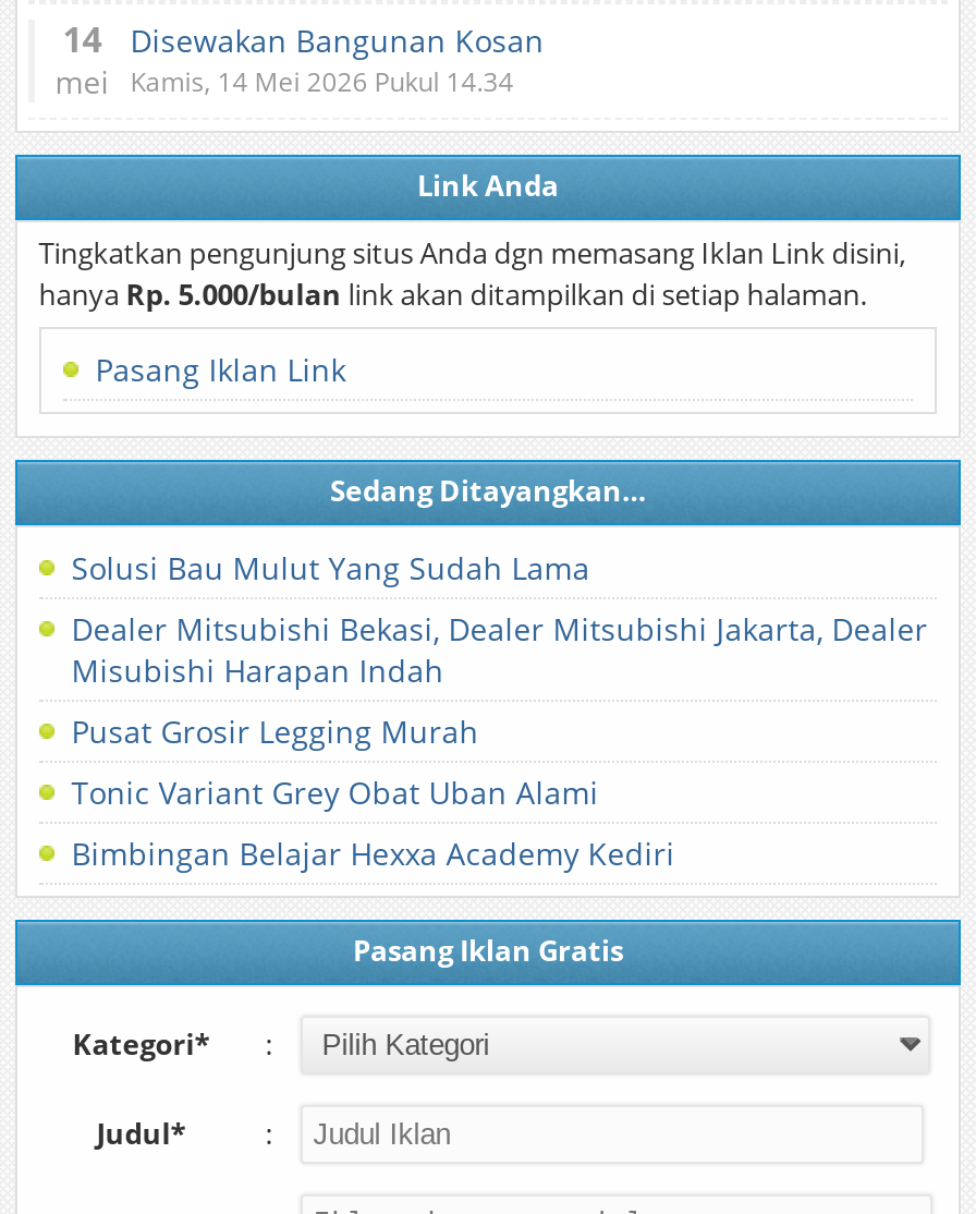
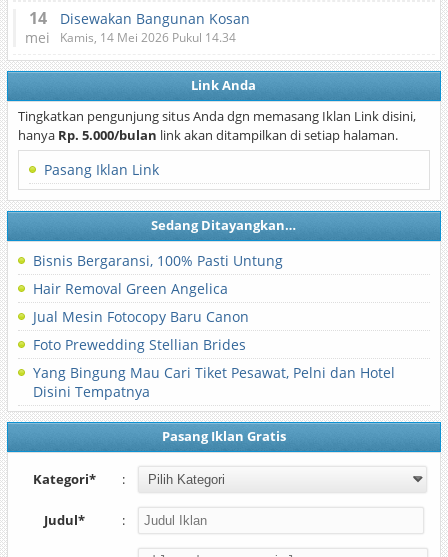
[71,547,590,589] Solusi Bau Mulut Yang Sudah Lama -> [33,251,283,270] Bisnis Bergaransi, 100% Pasti Untung
[71,608,927,691] Dealer Mitsubishi Bekasi, Dealer Mitsubishi Jakarta, Dealer | Misubishi Harapan Indah -> [33,279,228,298] Hair Removal Green Angelica
[71,711,479,752] Pusat Grosir Legging Murah -> [33,307,249,326] Jual Mesin Fotocopy Baru Canon
[71,772,598,813] Tonic Variant Grey Obat Uban Alami -> [33,335,246,354] Foto Prewedding Stellian Brides
[71,833,675,874] Bimbingan Belajar Hexxa Academy Kediri -> [33,363,395,401] Yang Bingung Mau Cari Tiket Pesawat, Pelni dan Hotel | Disini Tempatnya

